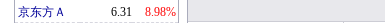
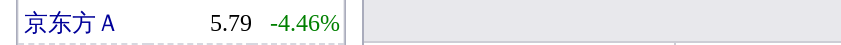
[111,5,132,19] 6.31 -> [210,9,252,37] 5.79
[145,5,176,19] 8.98% -> [270,9,340,37] -4.46%

